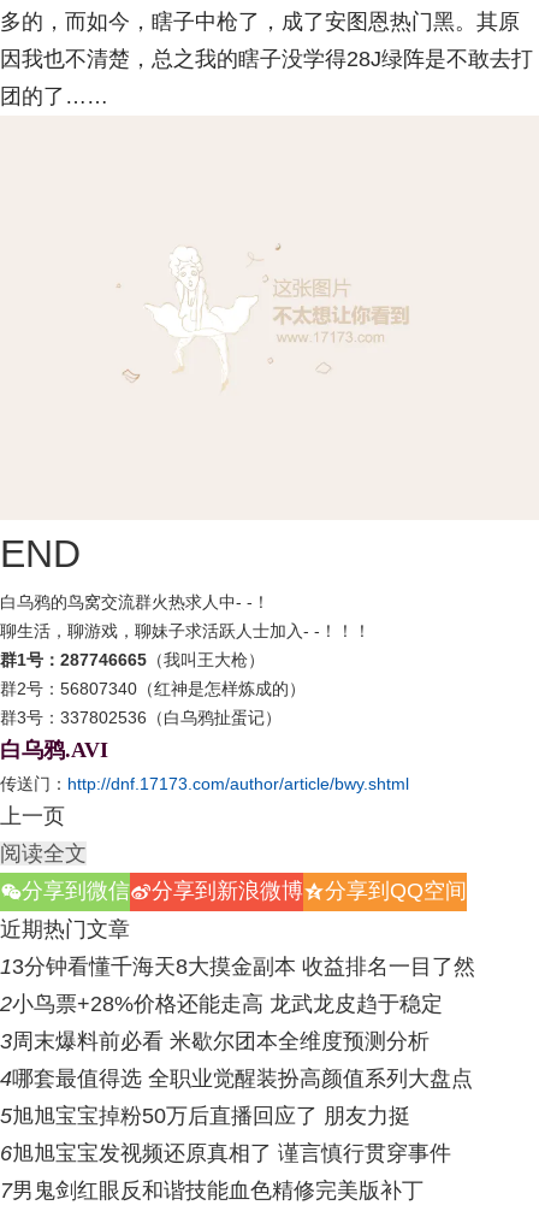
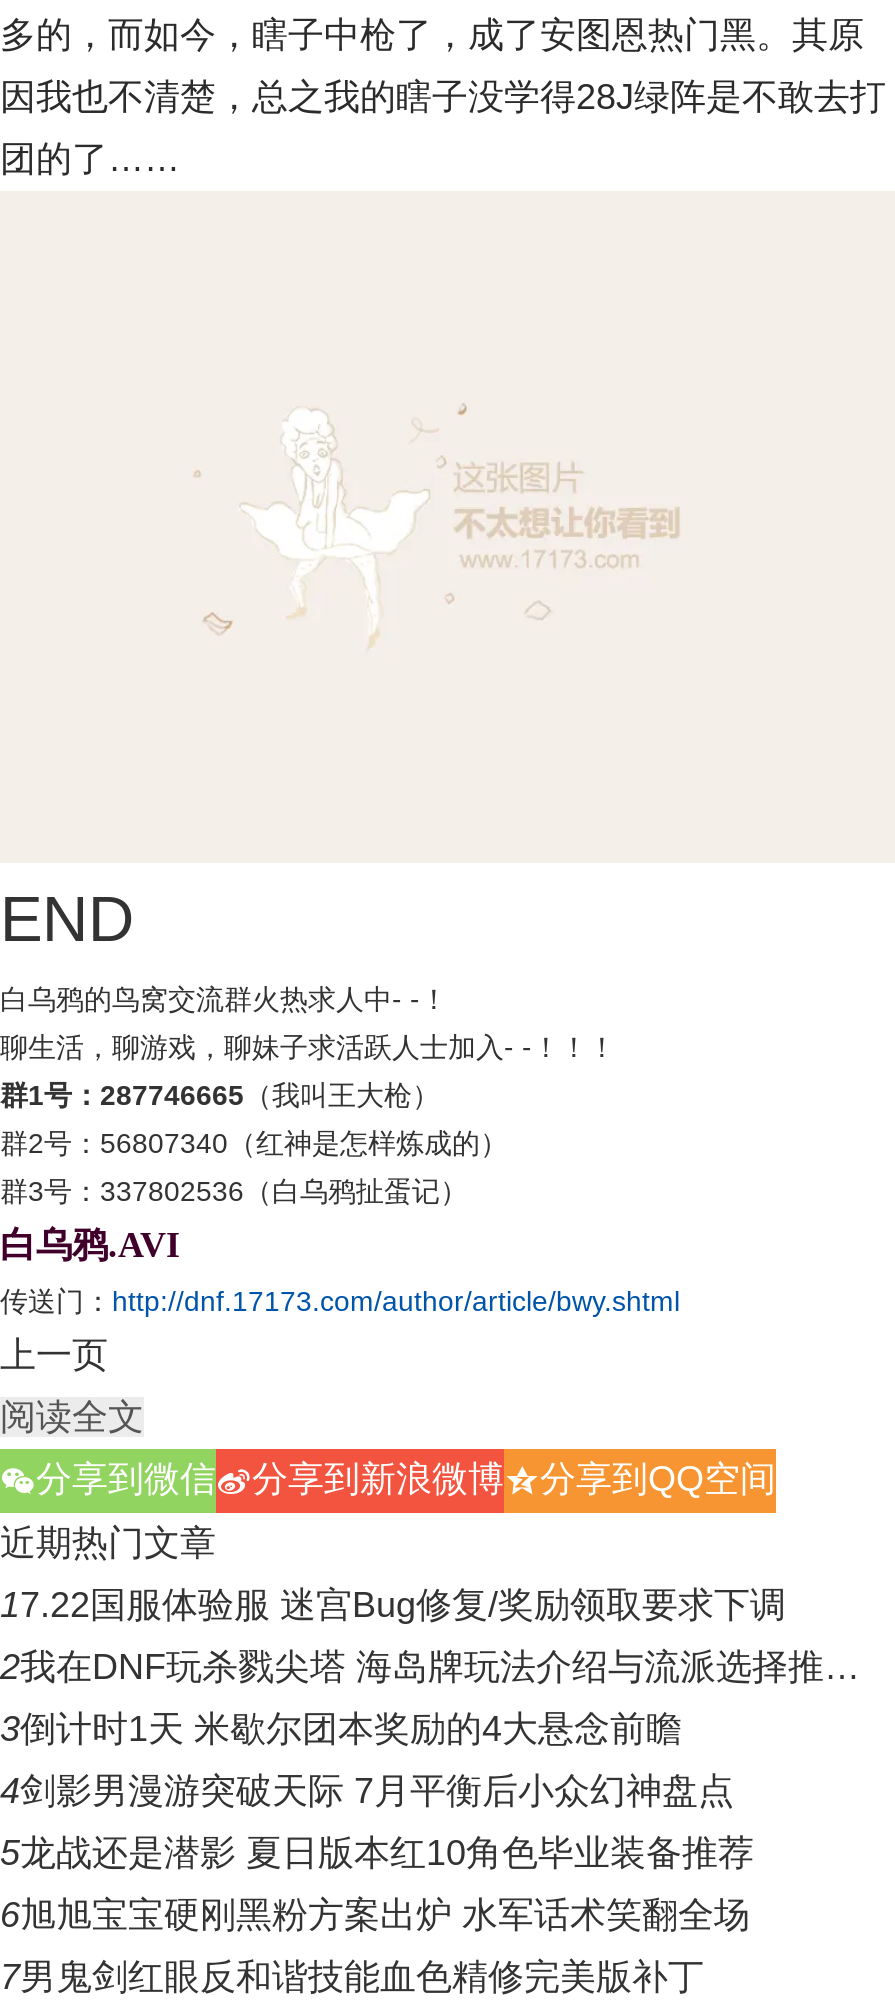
[0,954,475,979] 13分钟看懂千海天8大摸金副本 收益排名一目了然 -> [0,1585,786,1625] 17.22国服体验服 迷宫Bug修复/奖励领取要求下调
[0,992,443,1016] 2小鸟票+28%价格还能走高 龙武龙皮趋于稳定 -> [0,1647,860,1687] 2我在DNF玩杀戮尖塔 海岛牌玩法介绍与流派选择推…
[0,1029,430,1053] 3周末爆料前必看 米歇尔团本全维度预测分析 -> [0,1709,682,1749] 3倒计时1天 米歇尔团本奖励的4大悬念前瞻
[0,1066,473,1091] 4哪套最值得选 全职业觉醒装扮高颜值系列大盘点 -> [0,1771,734,1811] 4剑影男漫游突破天际 7月平衡后小众幻神盘点
[0,1104,410,1128] 5旭旭宝宝掉粉50万后直播回应了 朋友力挺 -> [0,1833,754,1873] 5龙战还是潜影 夏日版本红10角色毕业装备推荐
[0,1141,451,1165] 6旭旭宝宝发视频还原真相了 谨言慎行贯穿事件 -> [0,1895,750,1935] 6旭旭宝宝硬刚黑粉方案出炉 水军话术笑翻全场

